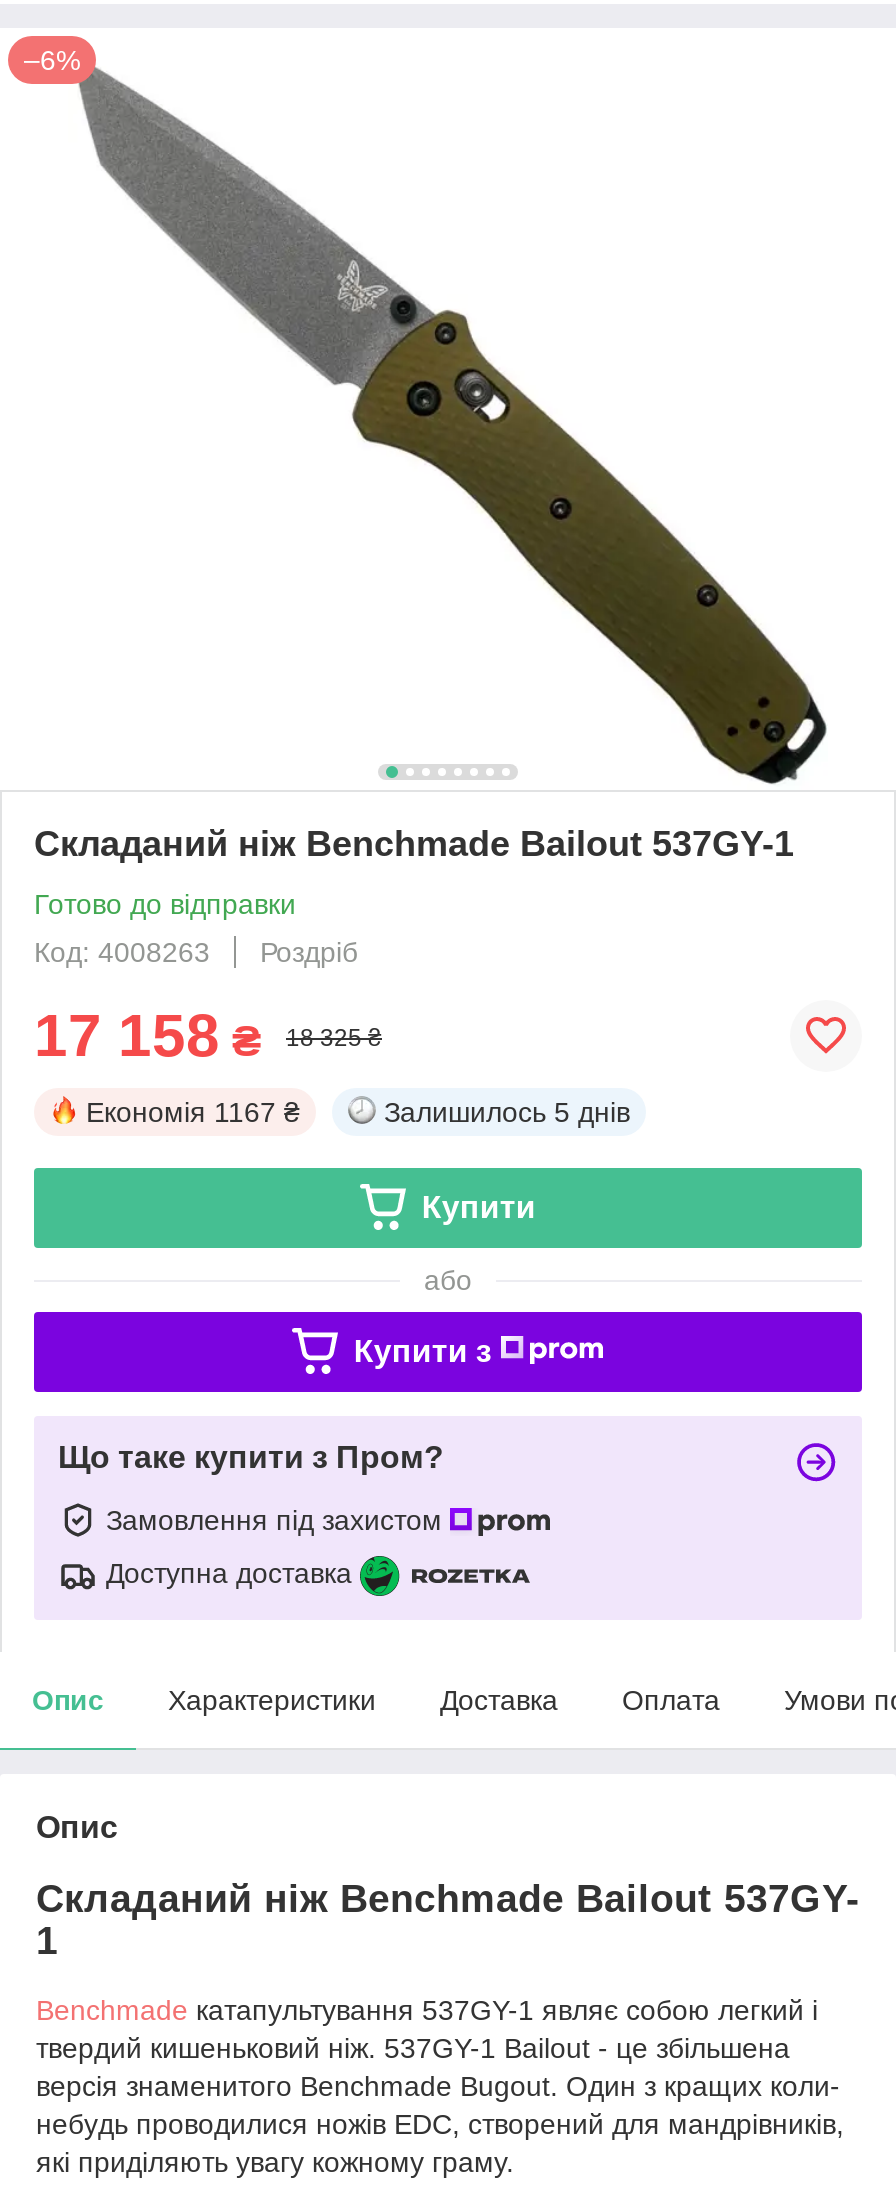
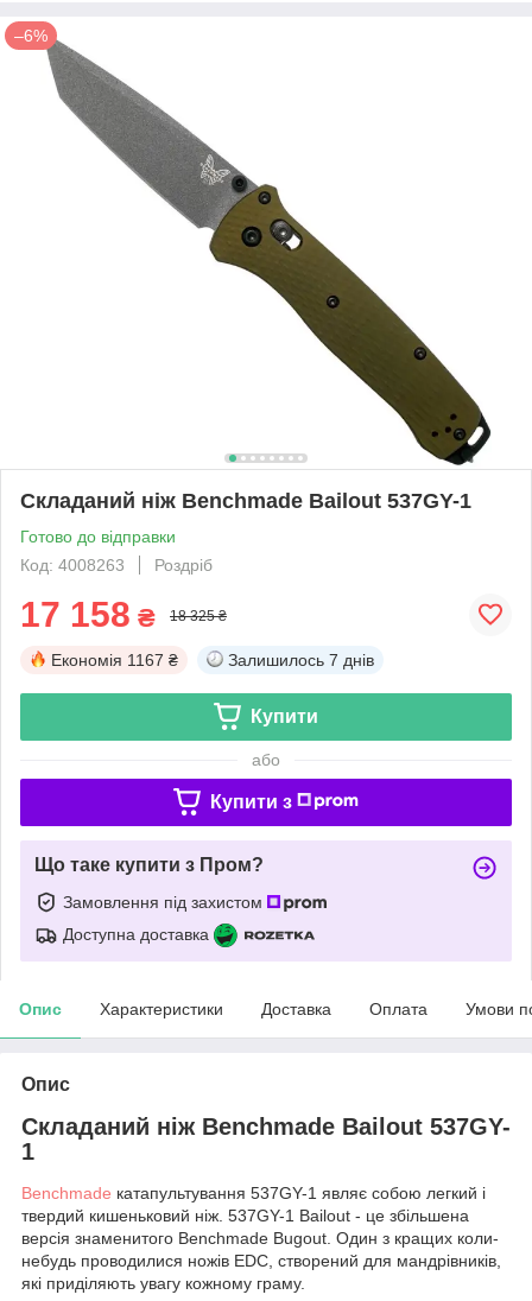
[384,1096,630,1128] Залишилось 5 днів -> [228,650,374,669] Залишилось 7 днів

